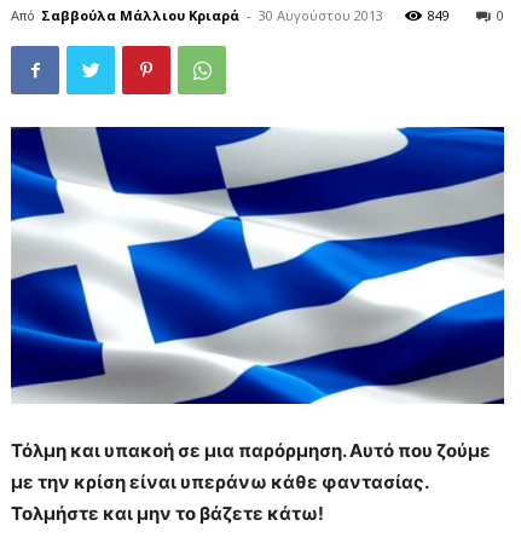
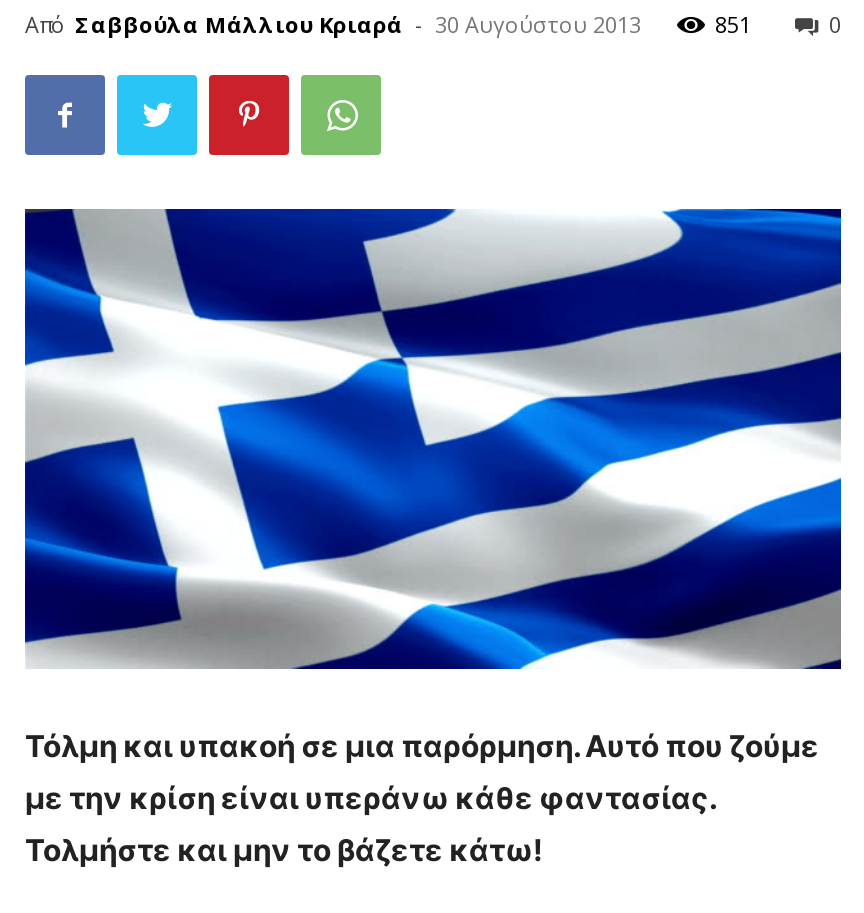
[428,6,450,24] 849 -> [715,9,751,39] 851

